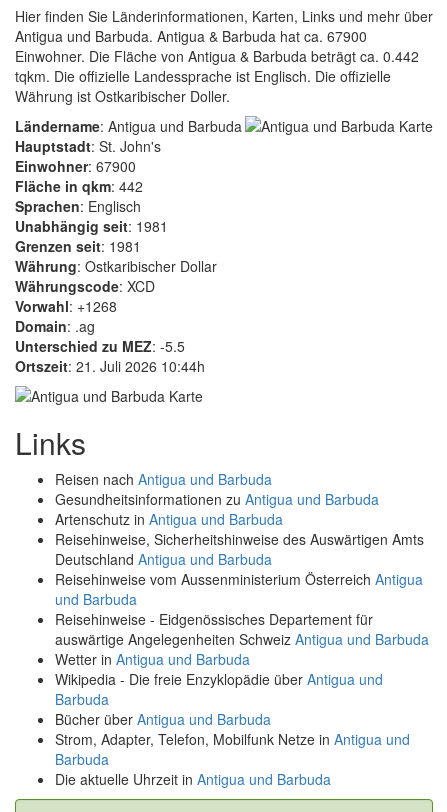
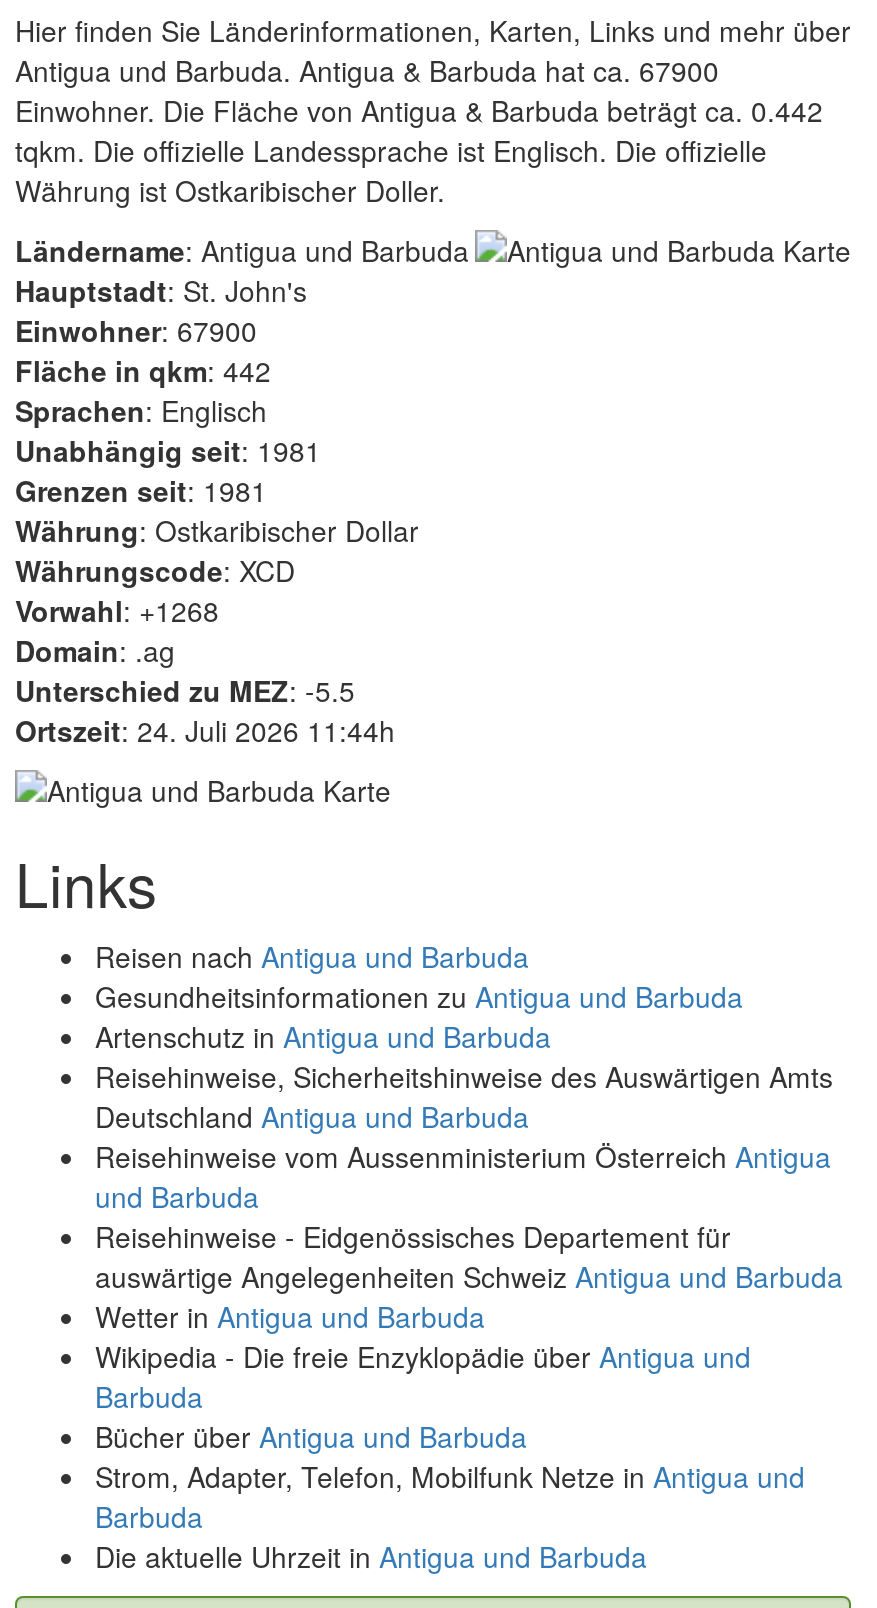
[15,356,205,376] Ortszeit: 21. Juli 2026 10:44h -> [15,710,395,750] Ortszeit: 24. Juli 2026 11:44h

